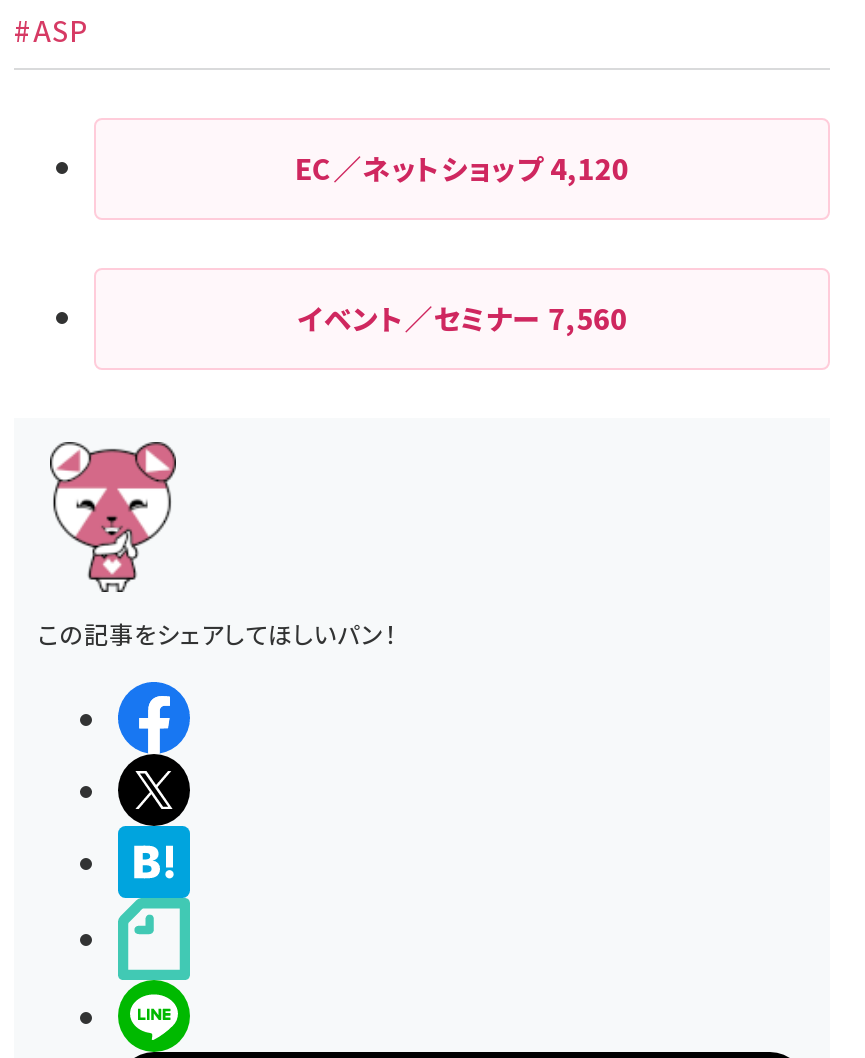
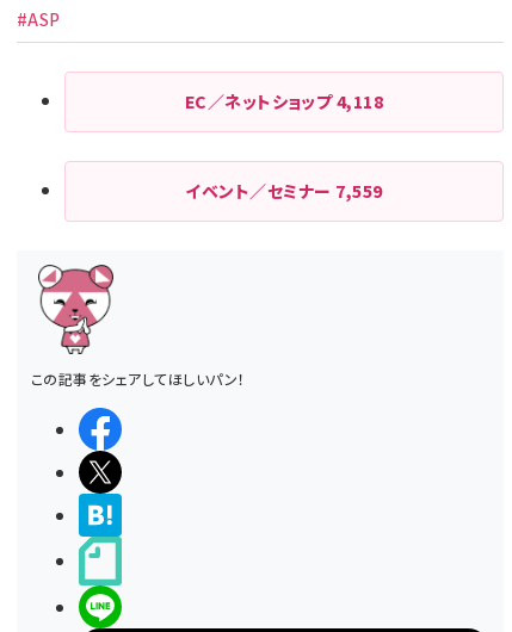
[295,148,629,188] EC／ネットショップ4,120 -> [185,89,383,113] EC／ネットショップ4,118
[297,298,627,338] イベント／セミナー7,560 -> [185,179,383,203] イベント／セミナー7,559

